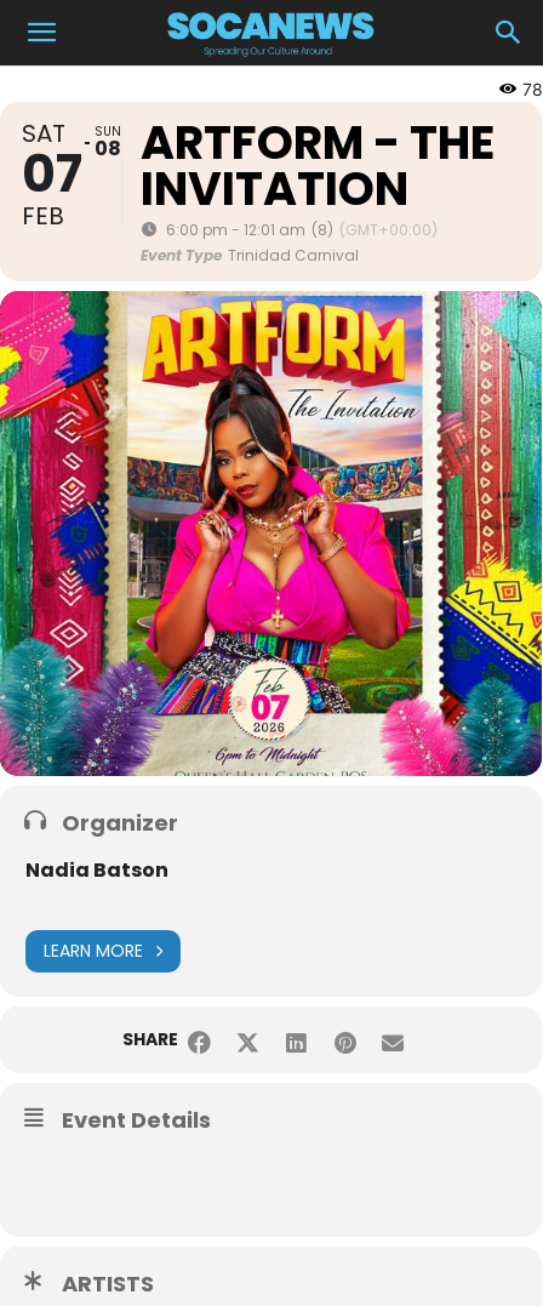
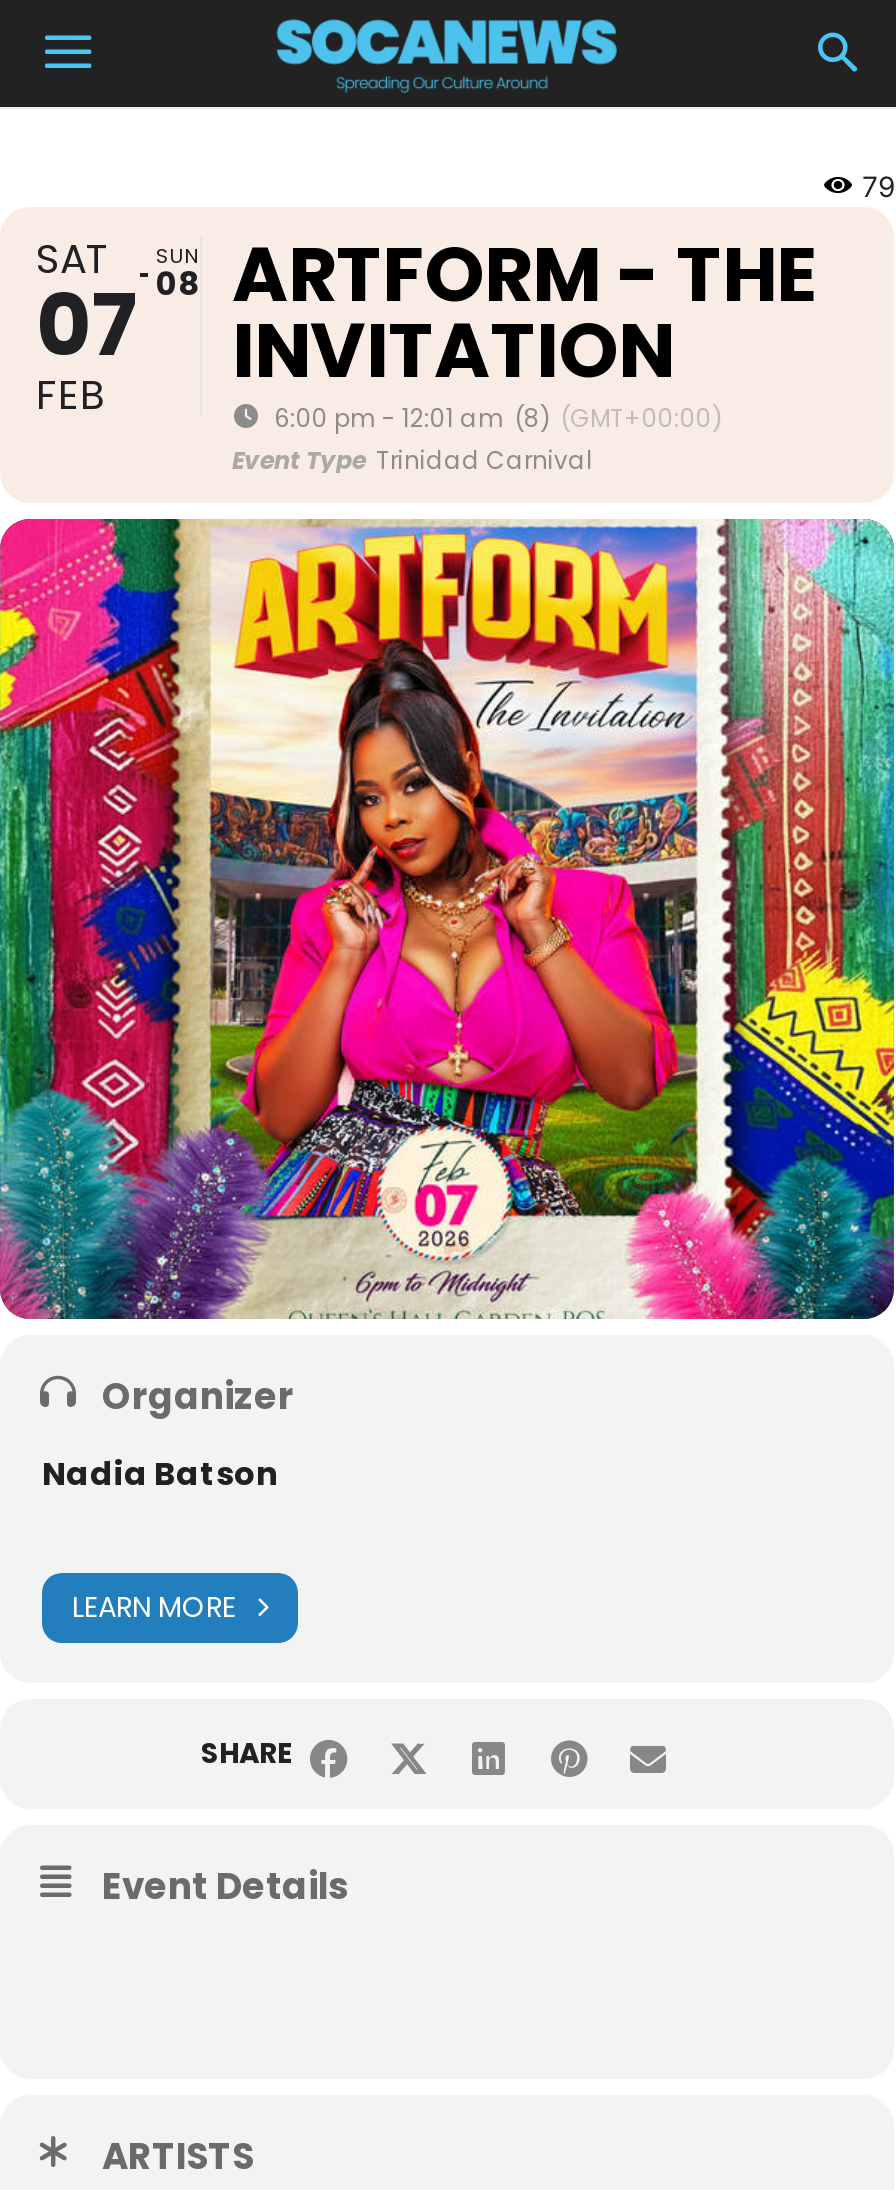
[522,79,543,99] 78 -> [862,169,896,203] 79

